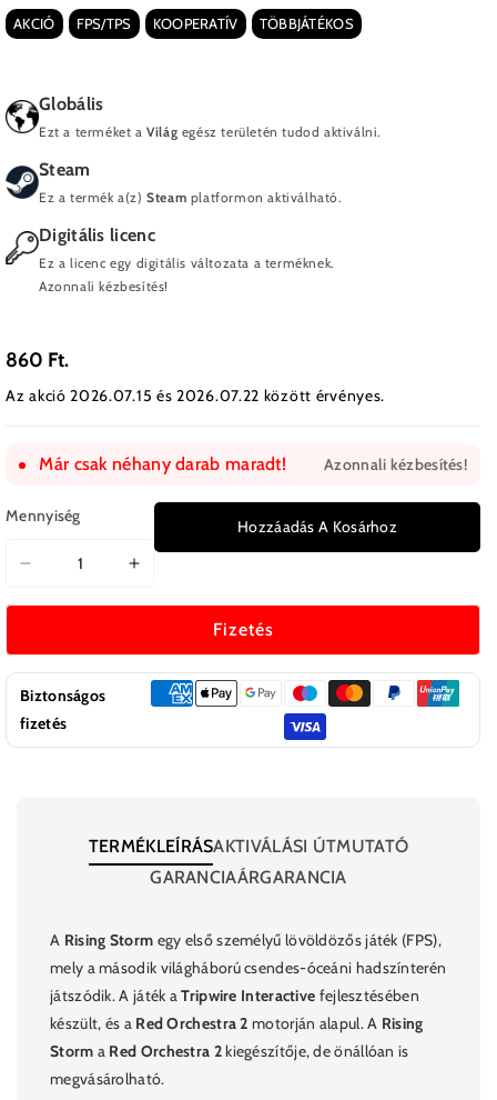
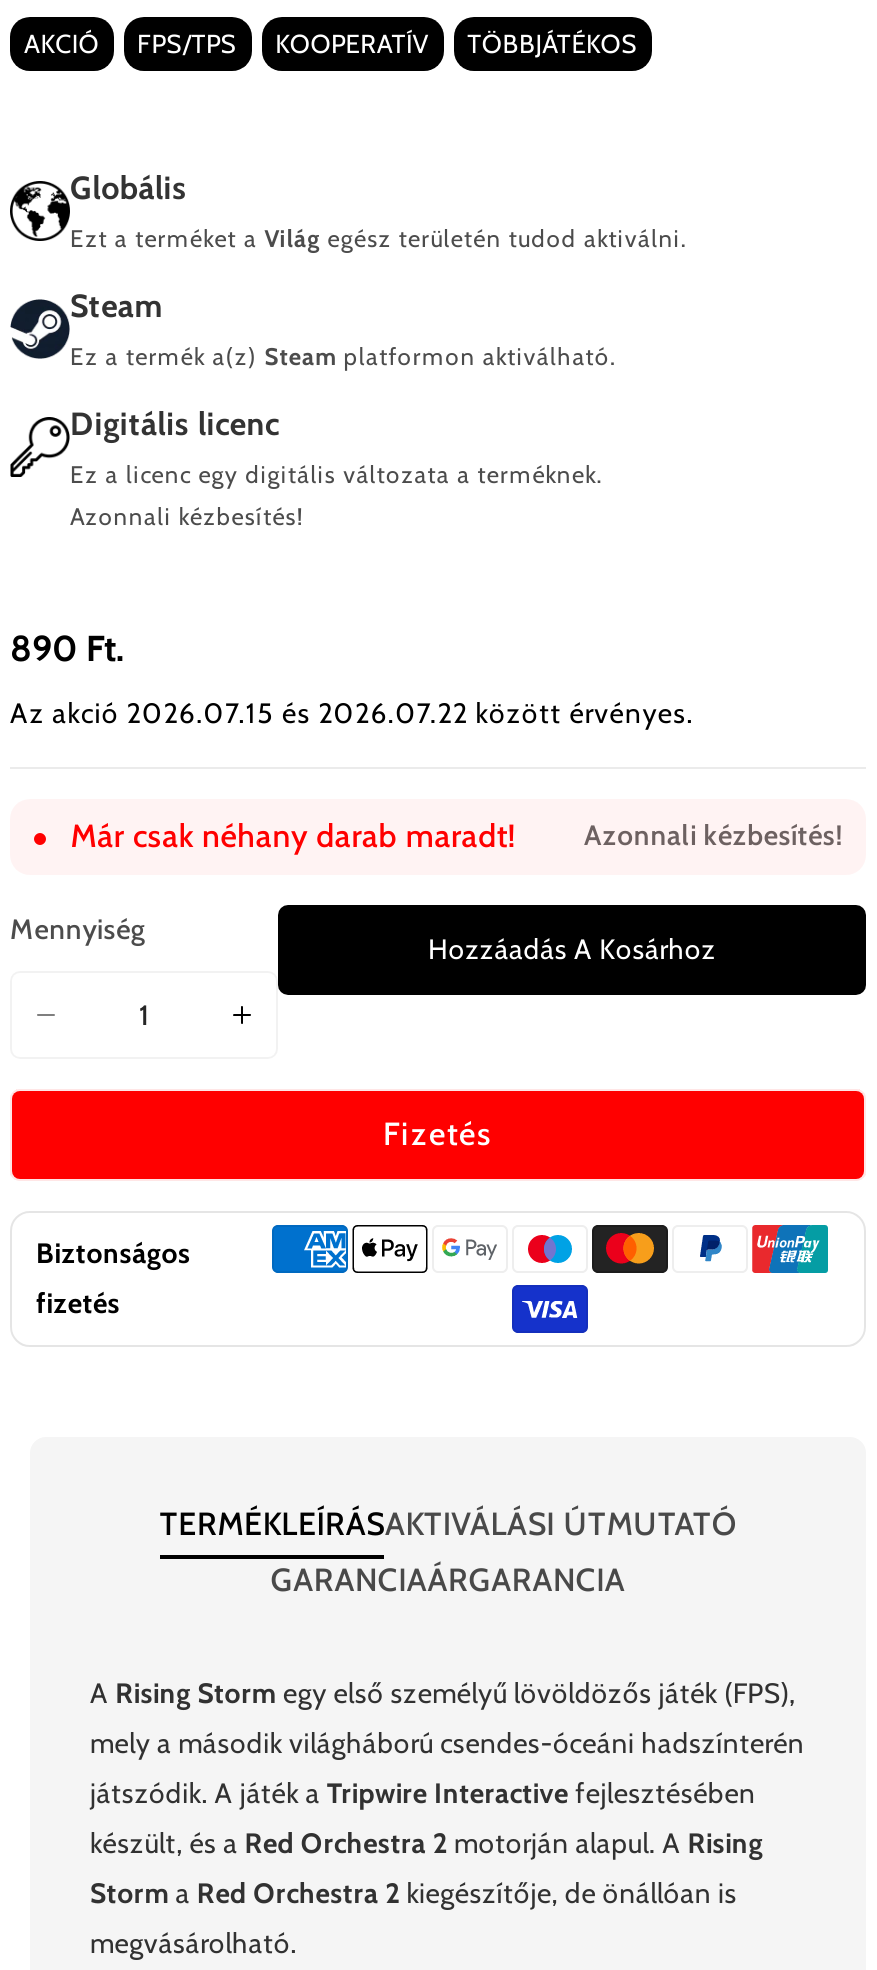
[6,348,69,373] 860 Ft. -> [10,627,124,671] 890 Ft.

